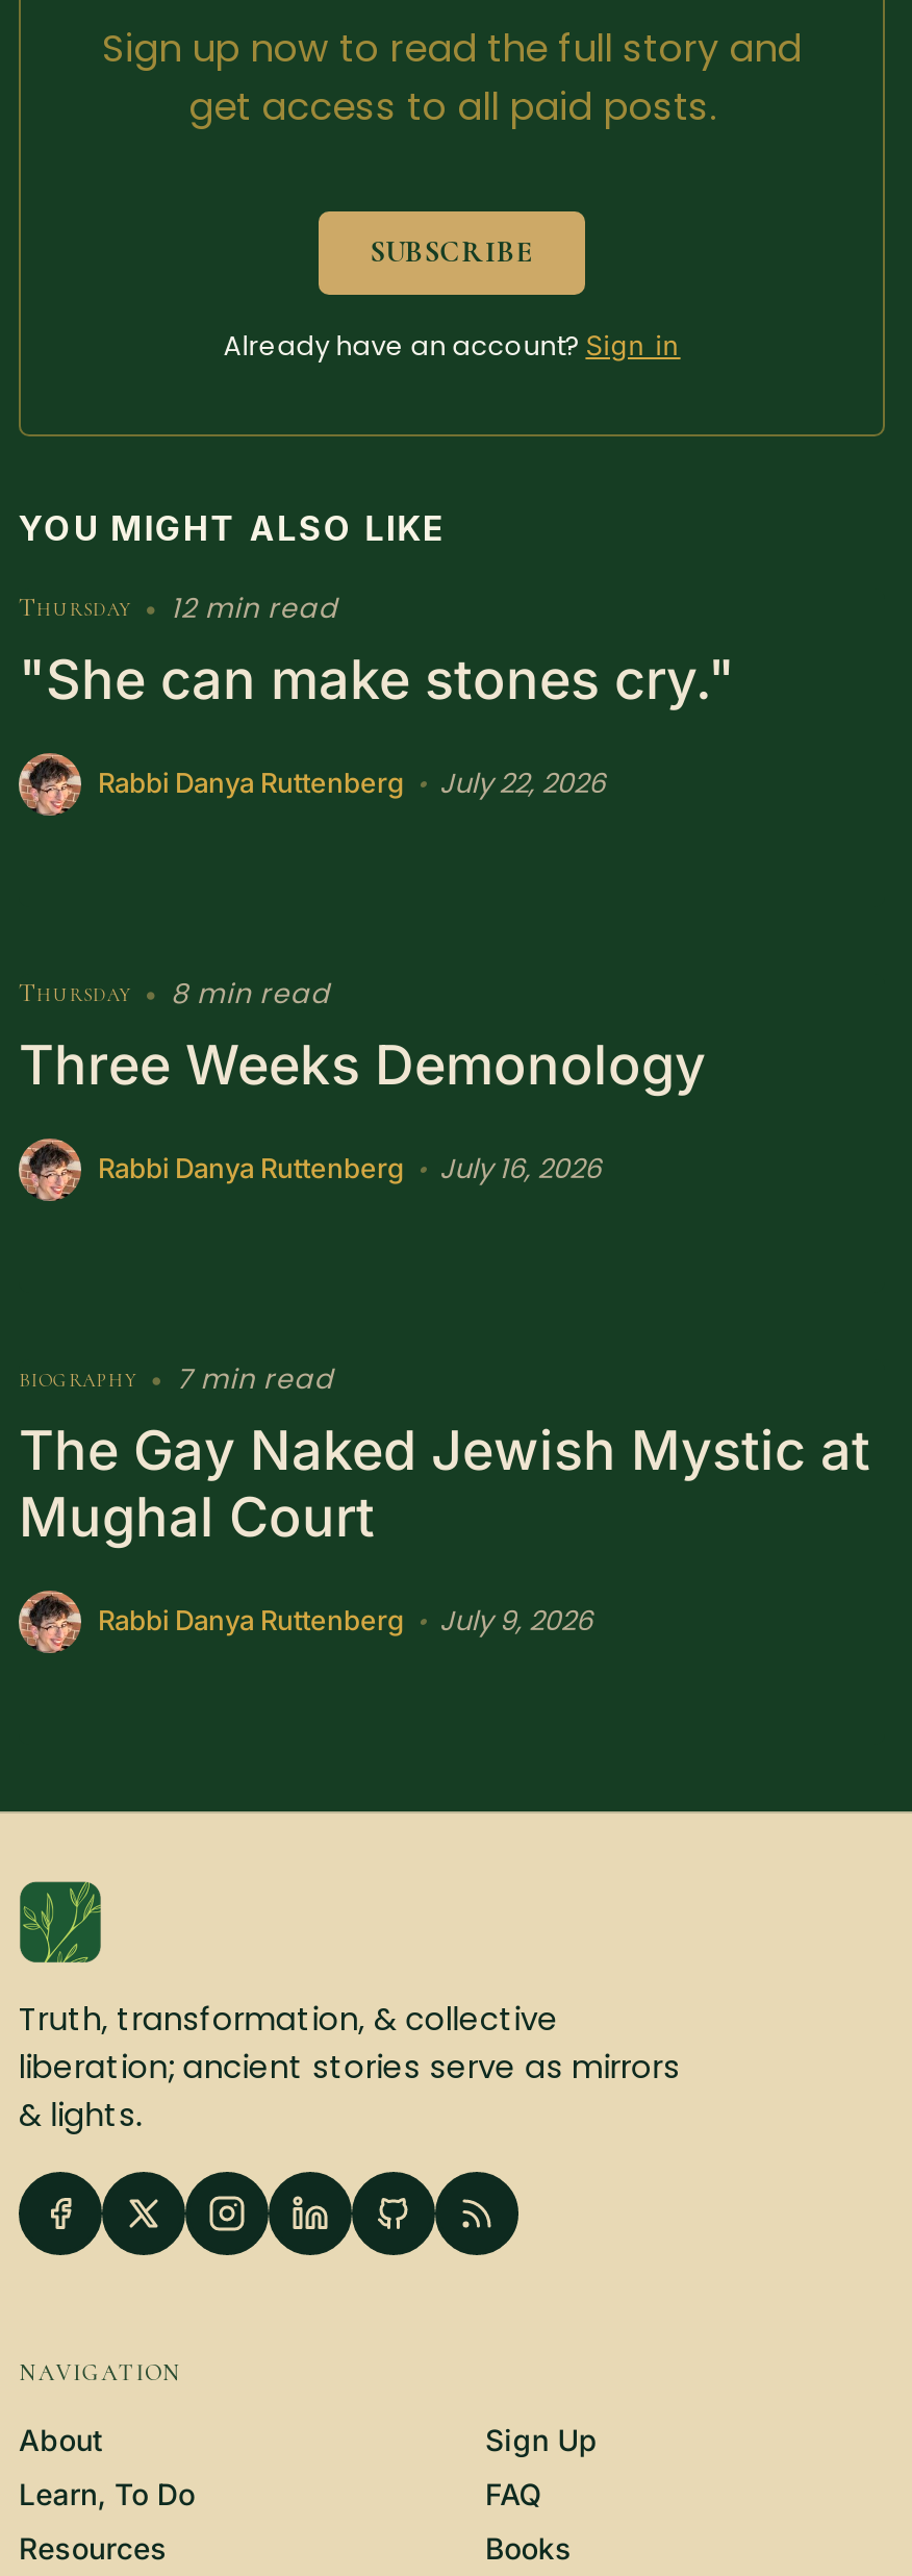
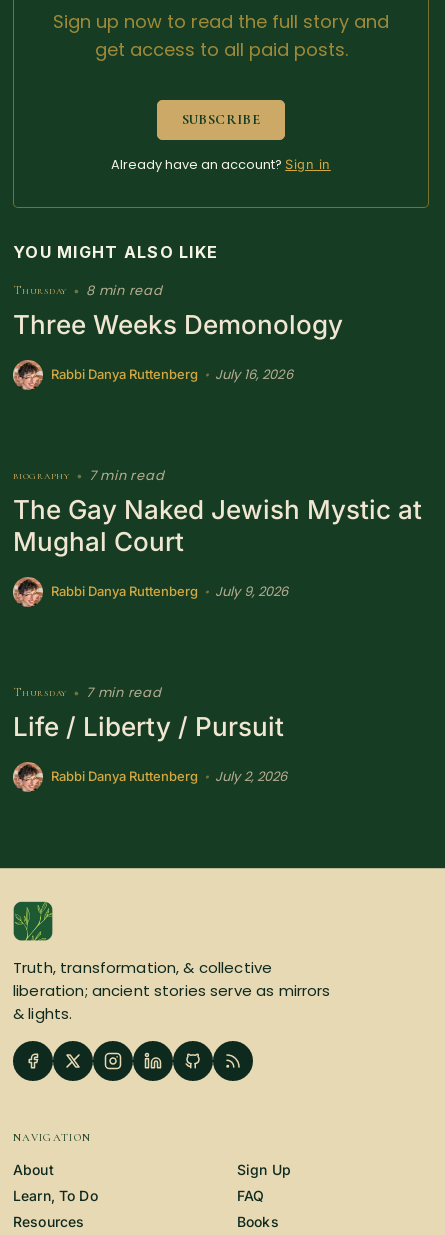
[19,588,735,804] Thursday • 12 min read | "She can make stones cry." | Rabbi Danya Ruttenberg • July 22, 2026 -> none
moved [19,974,870,1641] -> [13,281,422,601]: Thursday • 8 min read | Three Weeks Demonology | Rabbi Danya Ruttenberg • July 16, 2026 | The Gay Naked Jewish Mystic at | Mughal Court | Rabbi Danya Ruttenberg • July 9, 2026
none -> [13,683,288,786] Thursday • 7 min read | Life / Liberty / Pursuit | Rabbi Danya Ruttenberg • July 2, 2026

